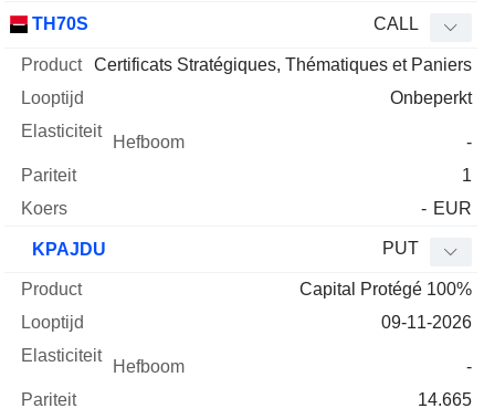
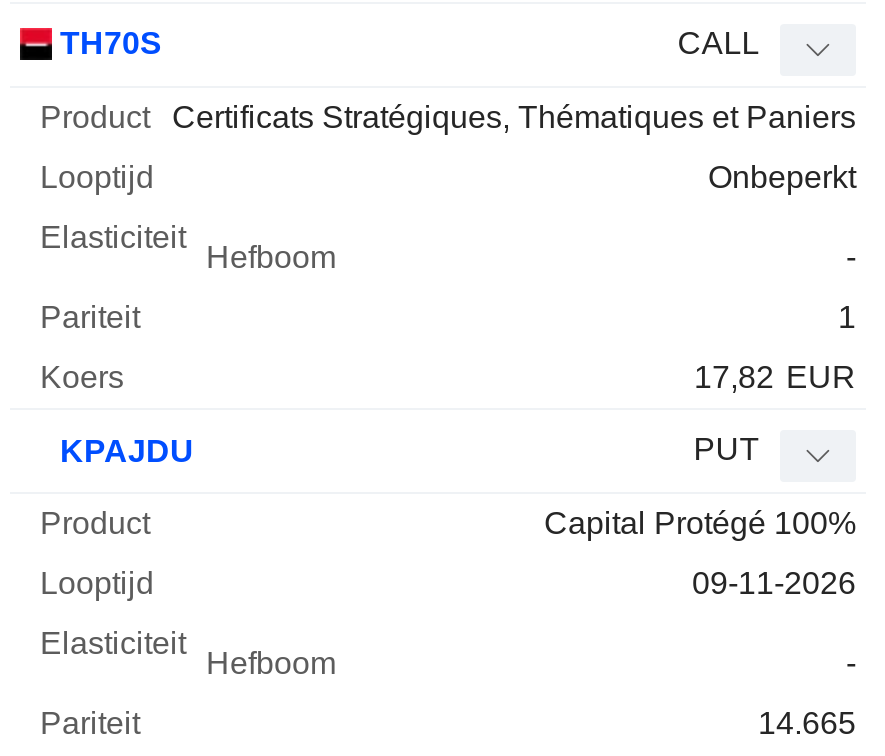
[421,199,472,218] - EUR -> [694,360,856,394] 17,82 EUR

